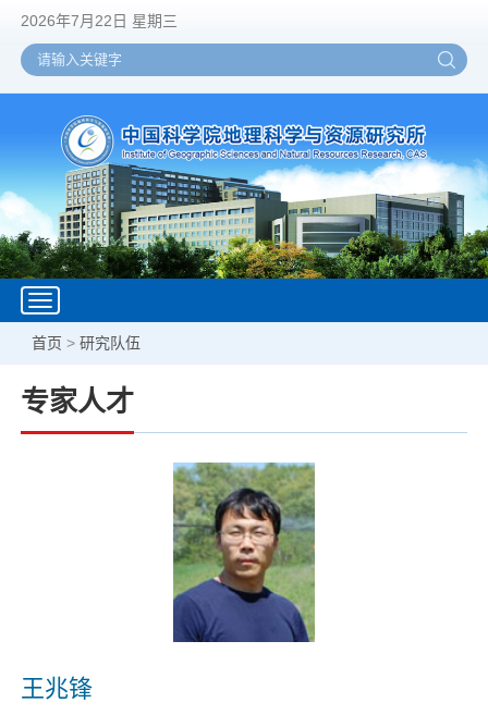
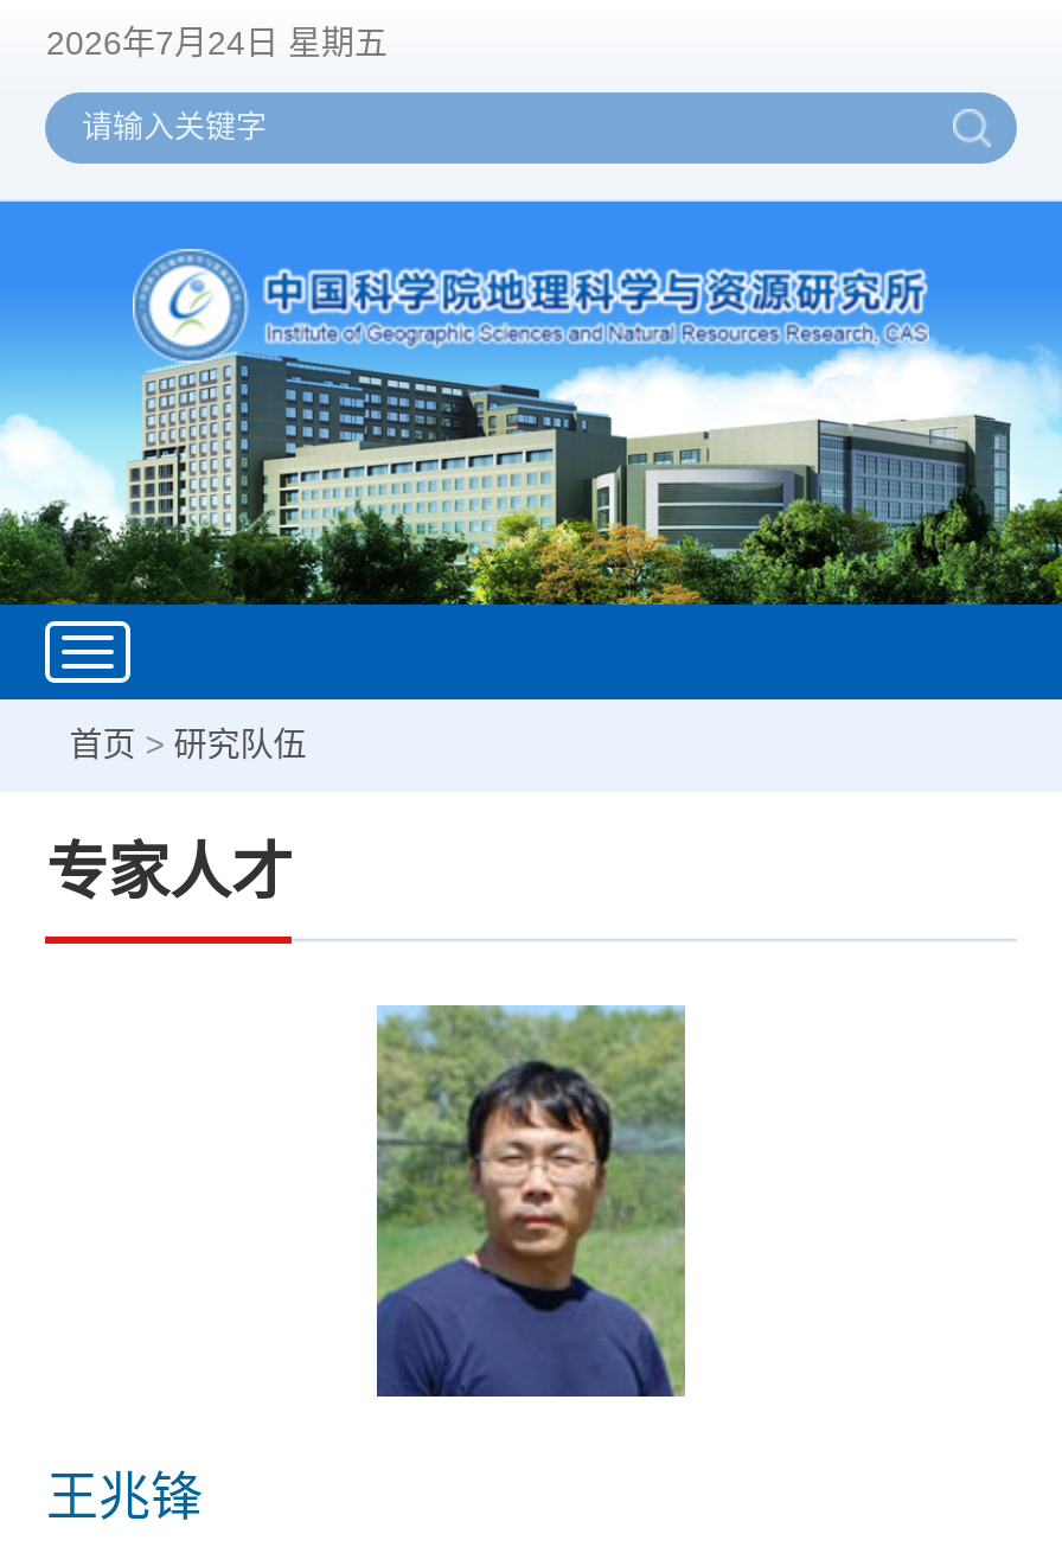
[21,12,178,29] 2026年7月22日 星期三 -> [46,24,388,62] 2026年7月24日 星期五

